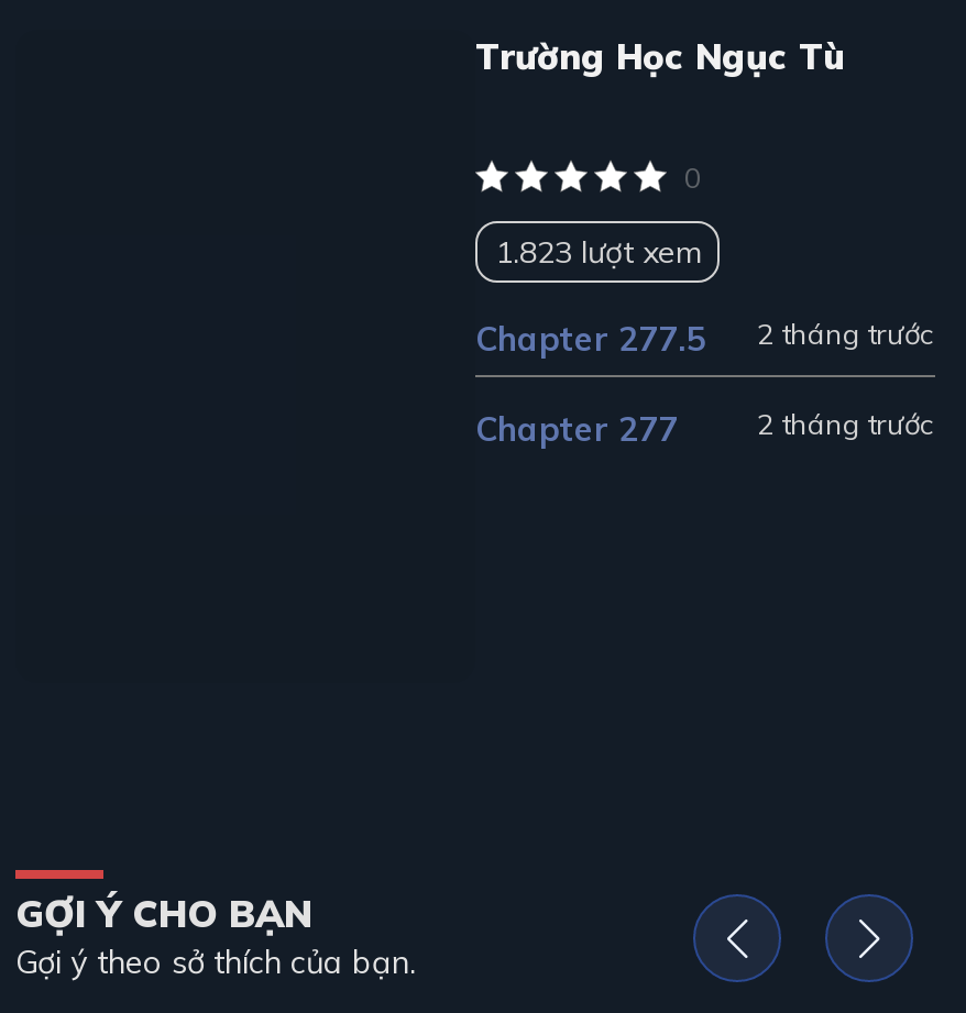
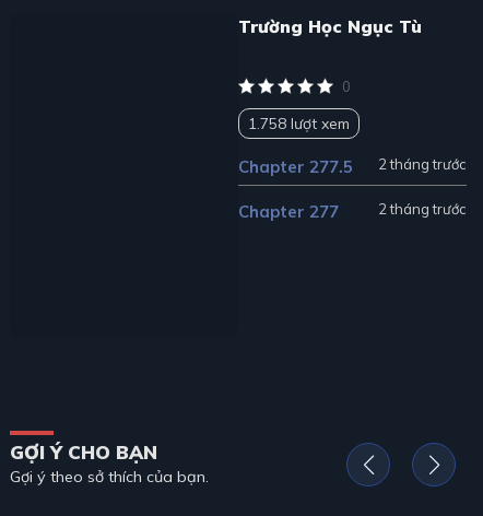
[495,232,700,272] 1.823 lượt xem -> [248,114,350,133] 1.758 lượt xem

